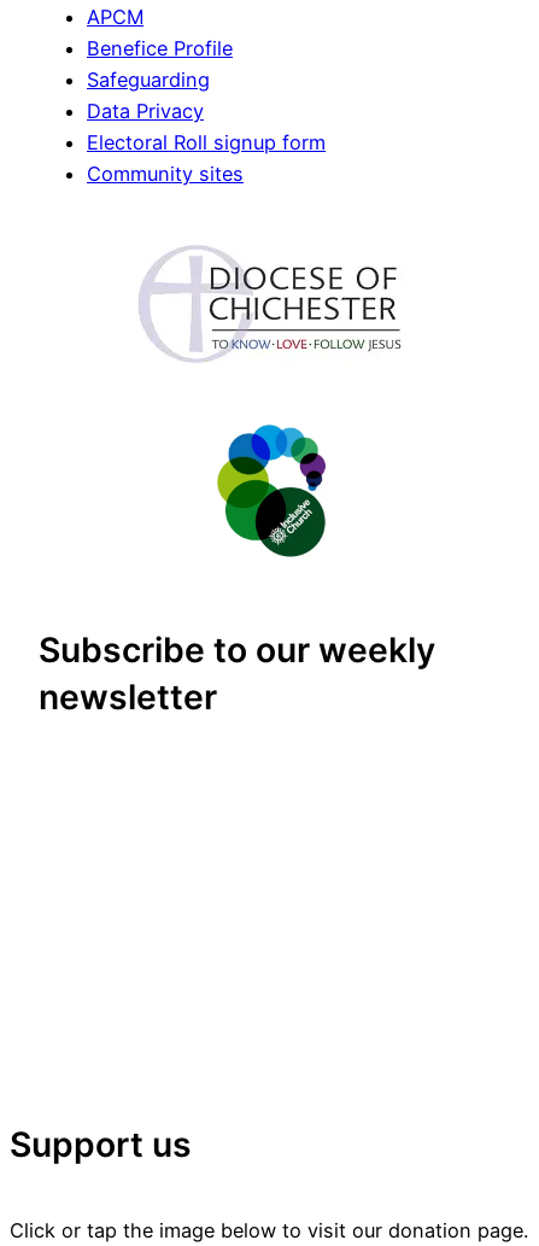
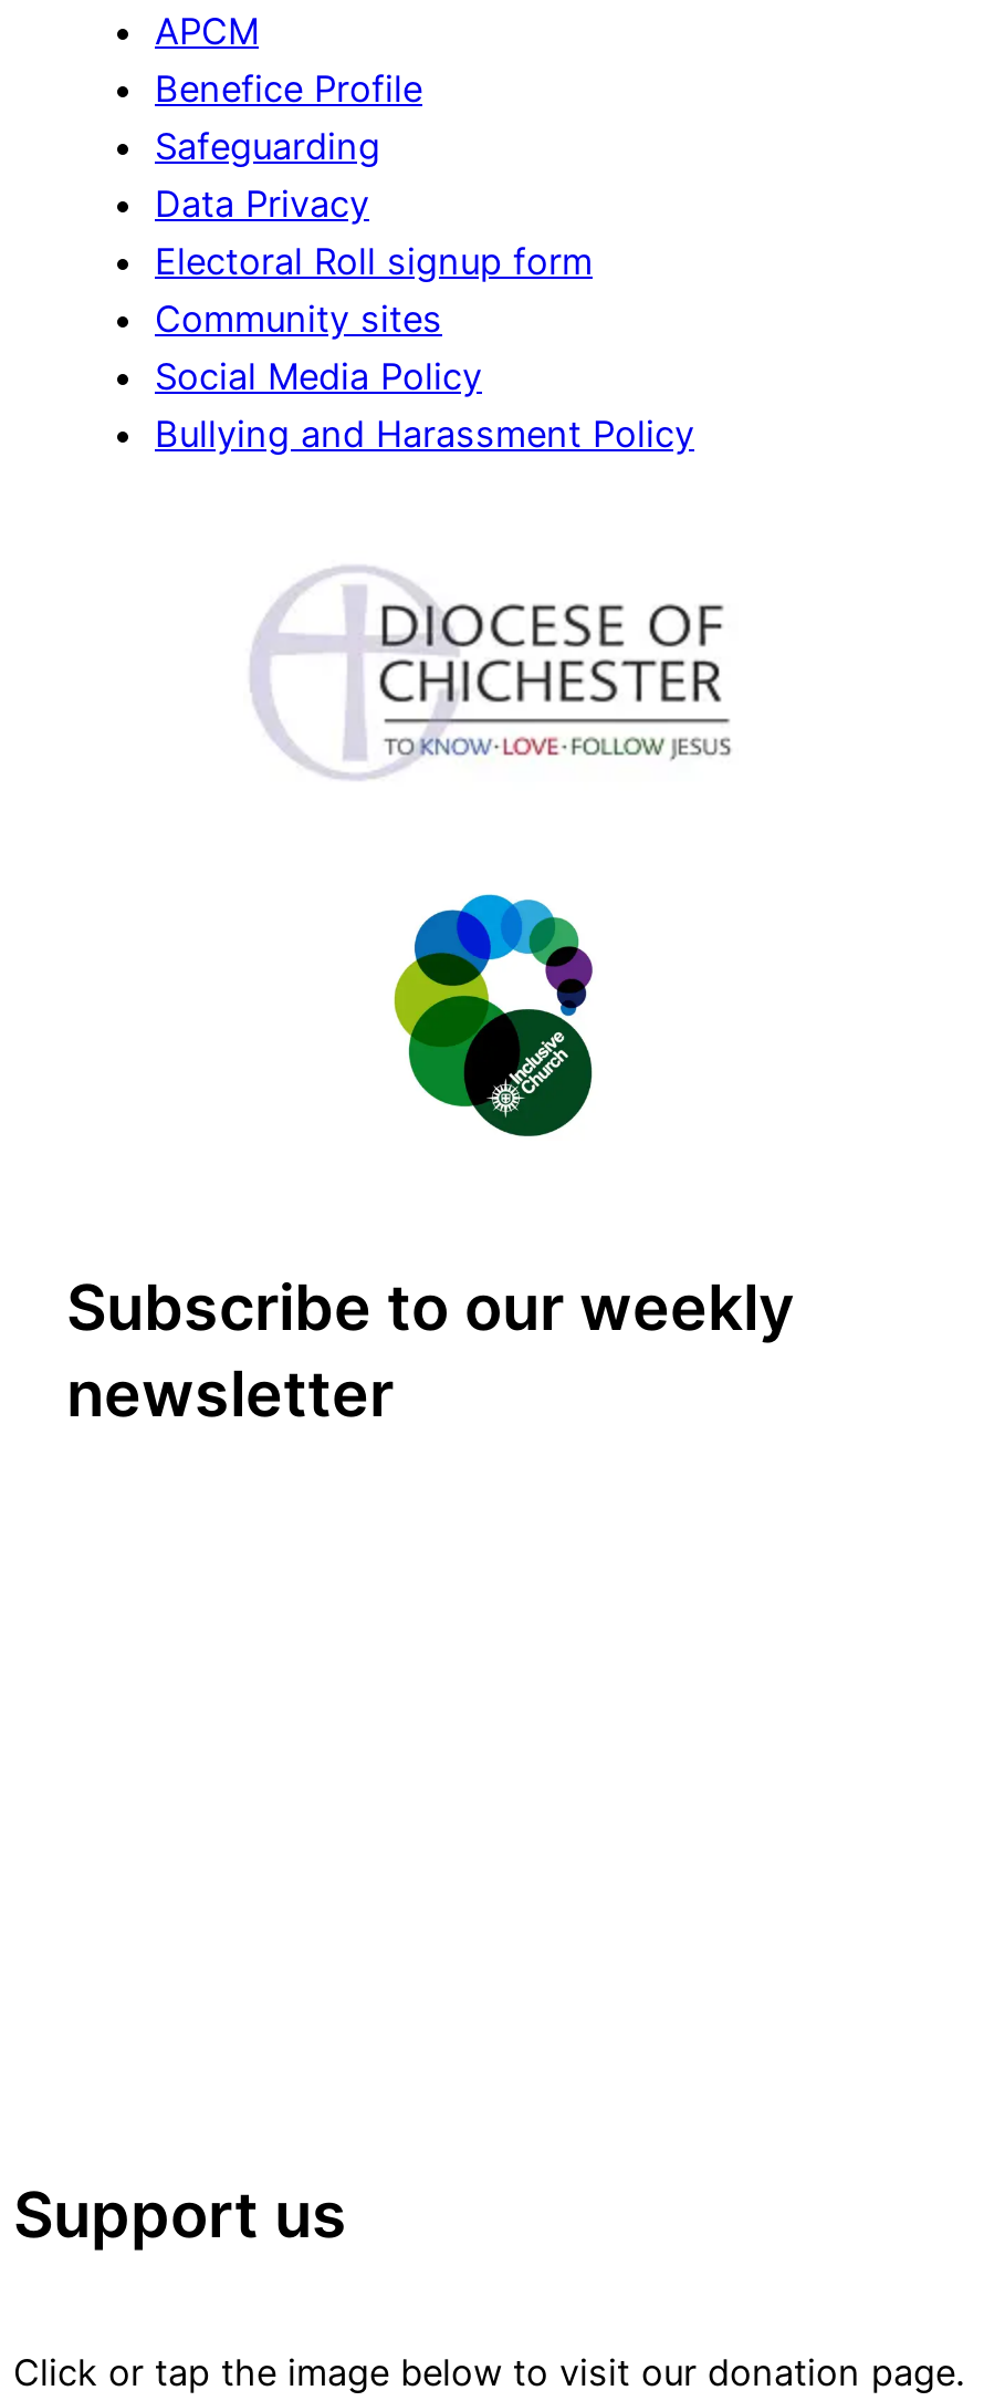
none -> [155,353,694,455] Social Media Policy | Bullying and Harassment Policy

